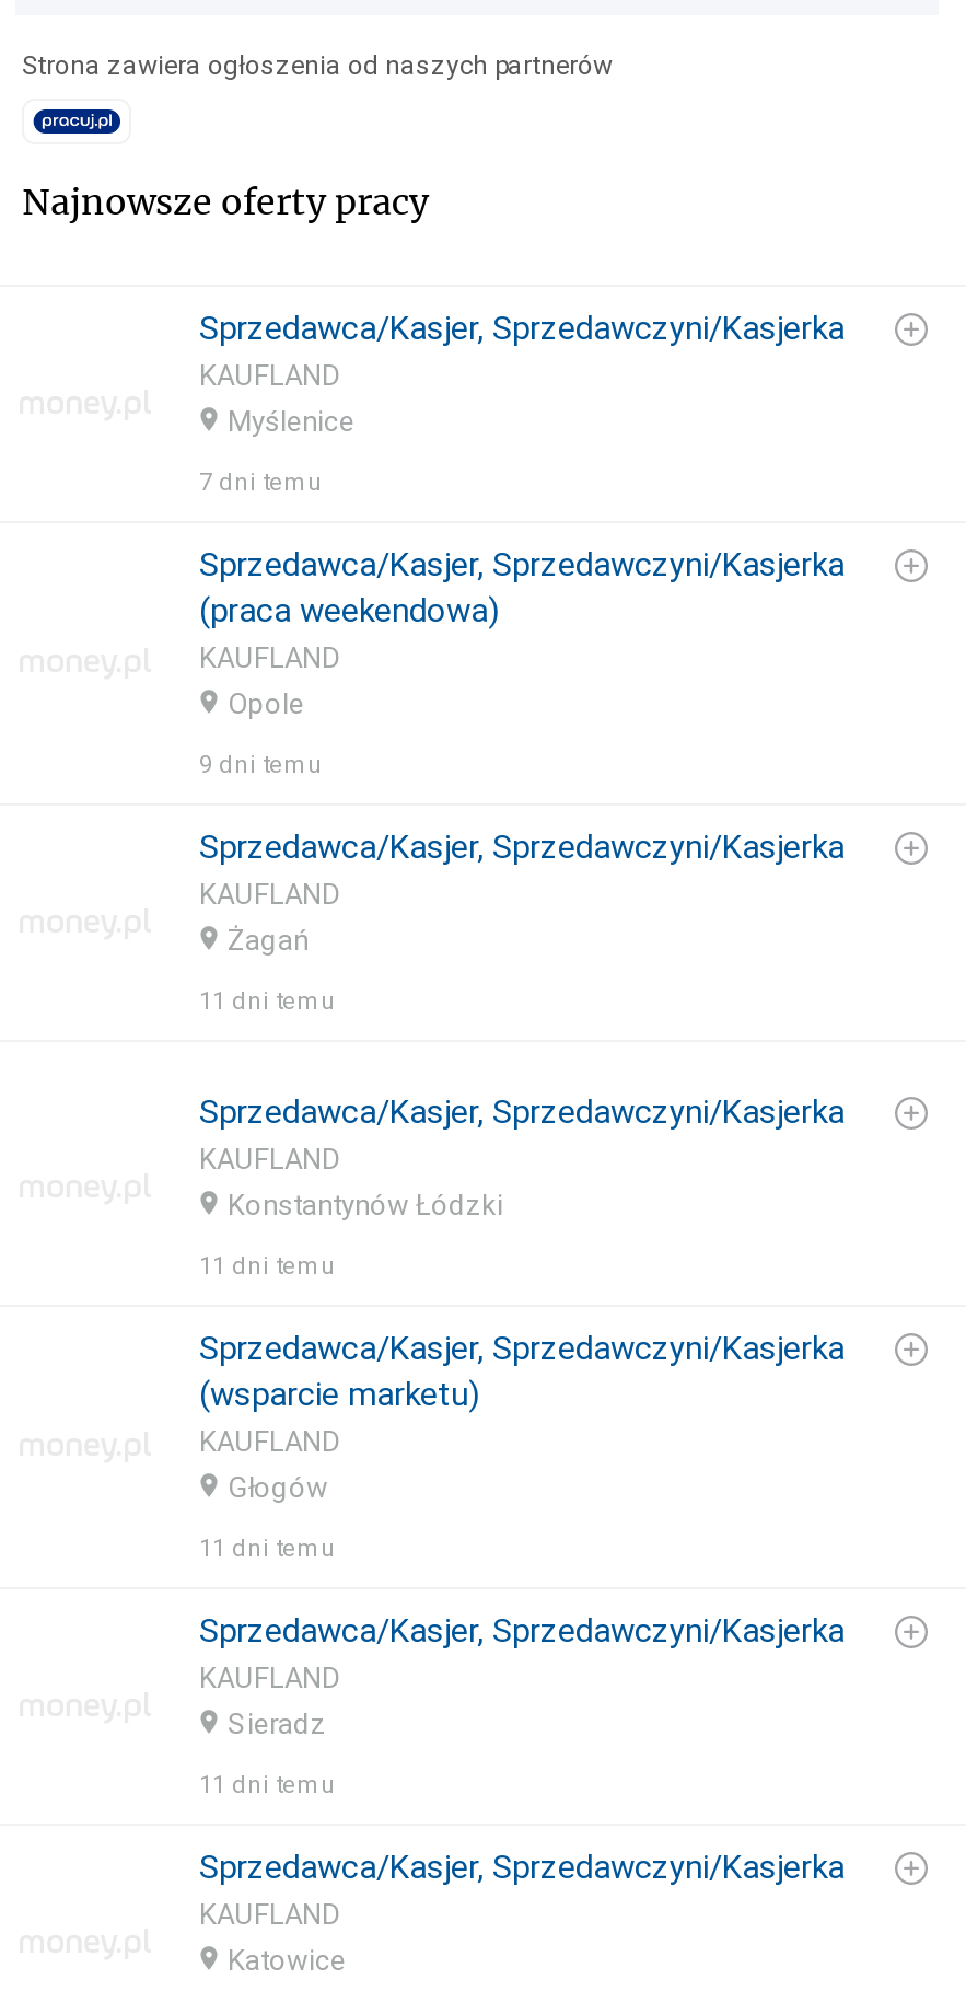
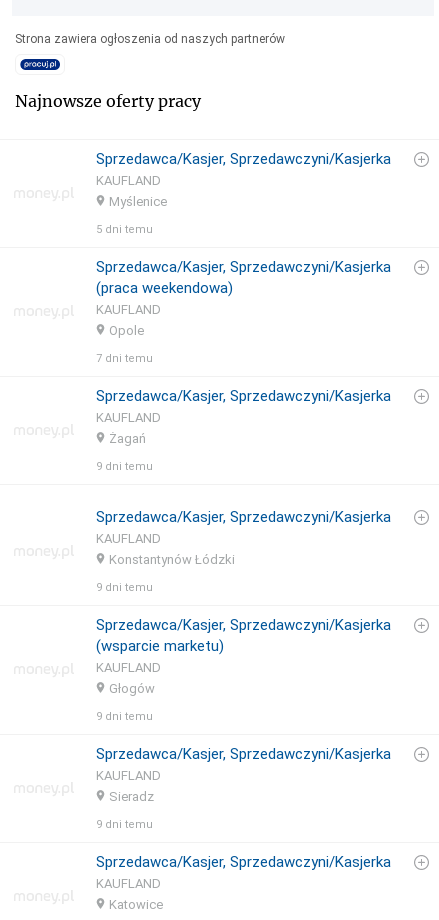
[199,469,324,497] 7 dni temu -> [96,223,153,236] 5 dni temu
[199,751,324,780] 9 dni temu -> [96,352,153,365] 7 dni temu
[199,988,337,1016] 11 dni temu -> [96,460,153,473] 9 dni temu
[199,1252,337,1281] 11 dni temu -> [96,581,153,594] 9 dni temu
[199,1535,337,1563] 11 dni temu -> [96,710,153,723] 9 dni temu
[199,1771,337,1800] 11 dni temu -> [96,818,153,831] 9 dni temu

